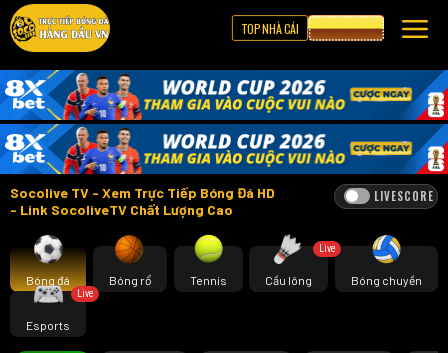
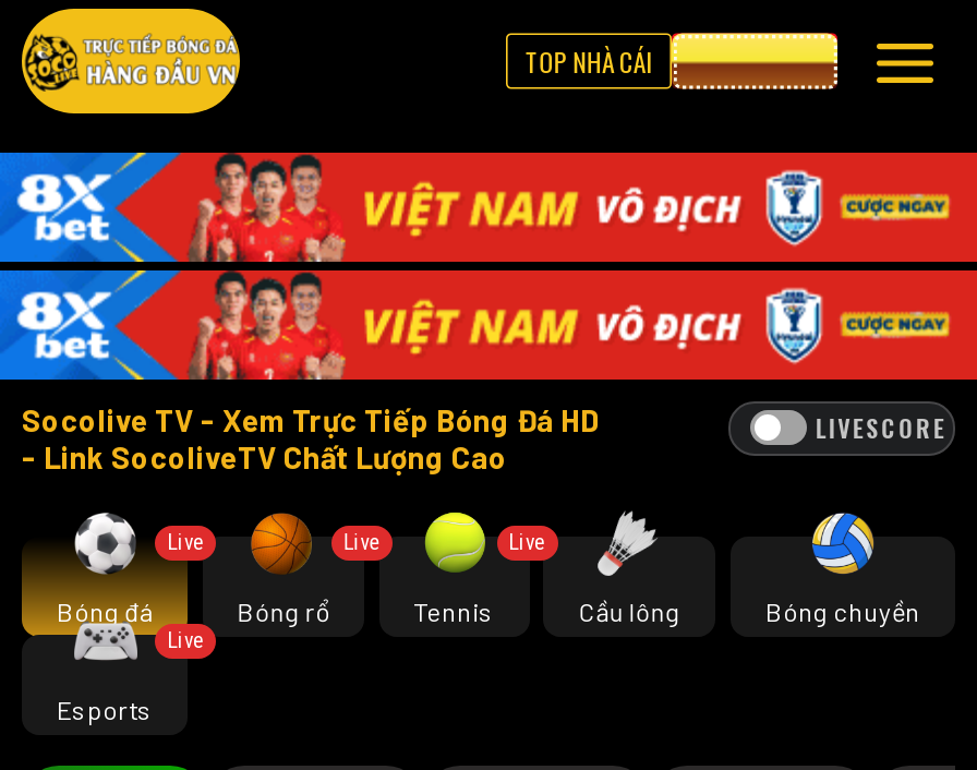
[4,69,445,175] [image] -> [11,151,970,382] [image]
none -> [167,529,204,553] Live
none -> [343,529,380,553] Live
none -> [508,529,545,553] Live
[319,242,336,253] Live -> none

